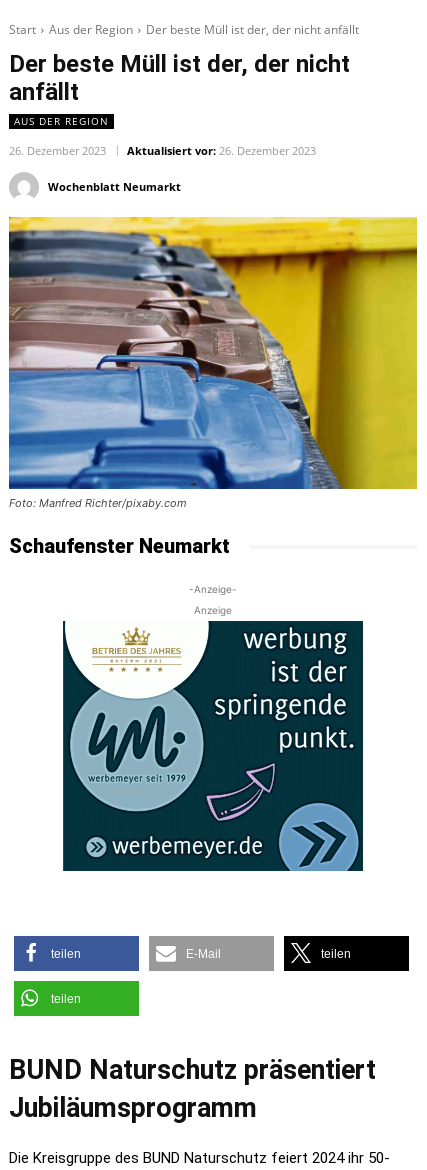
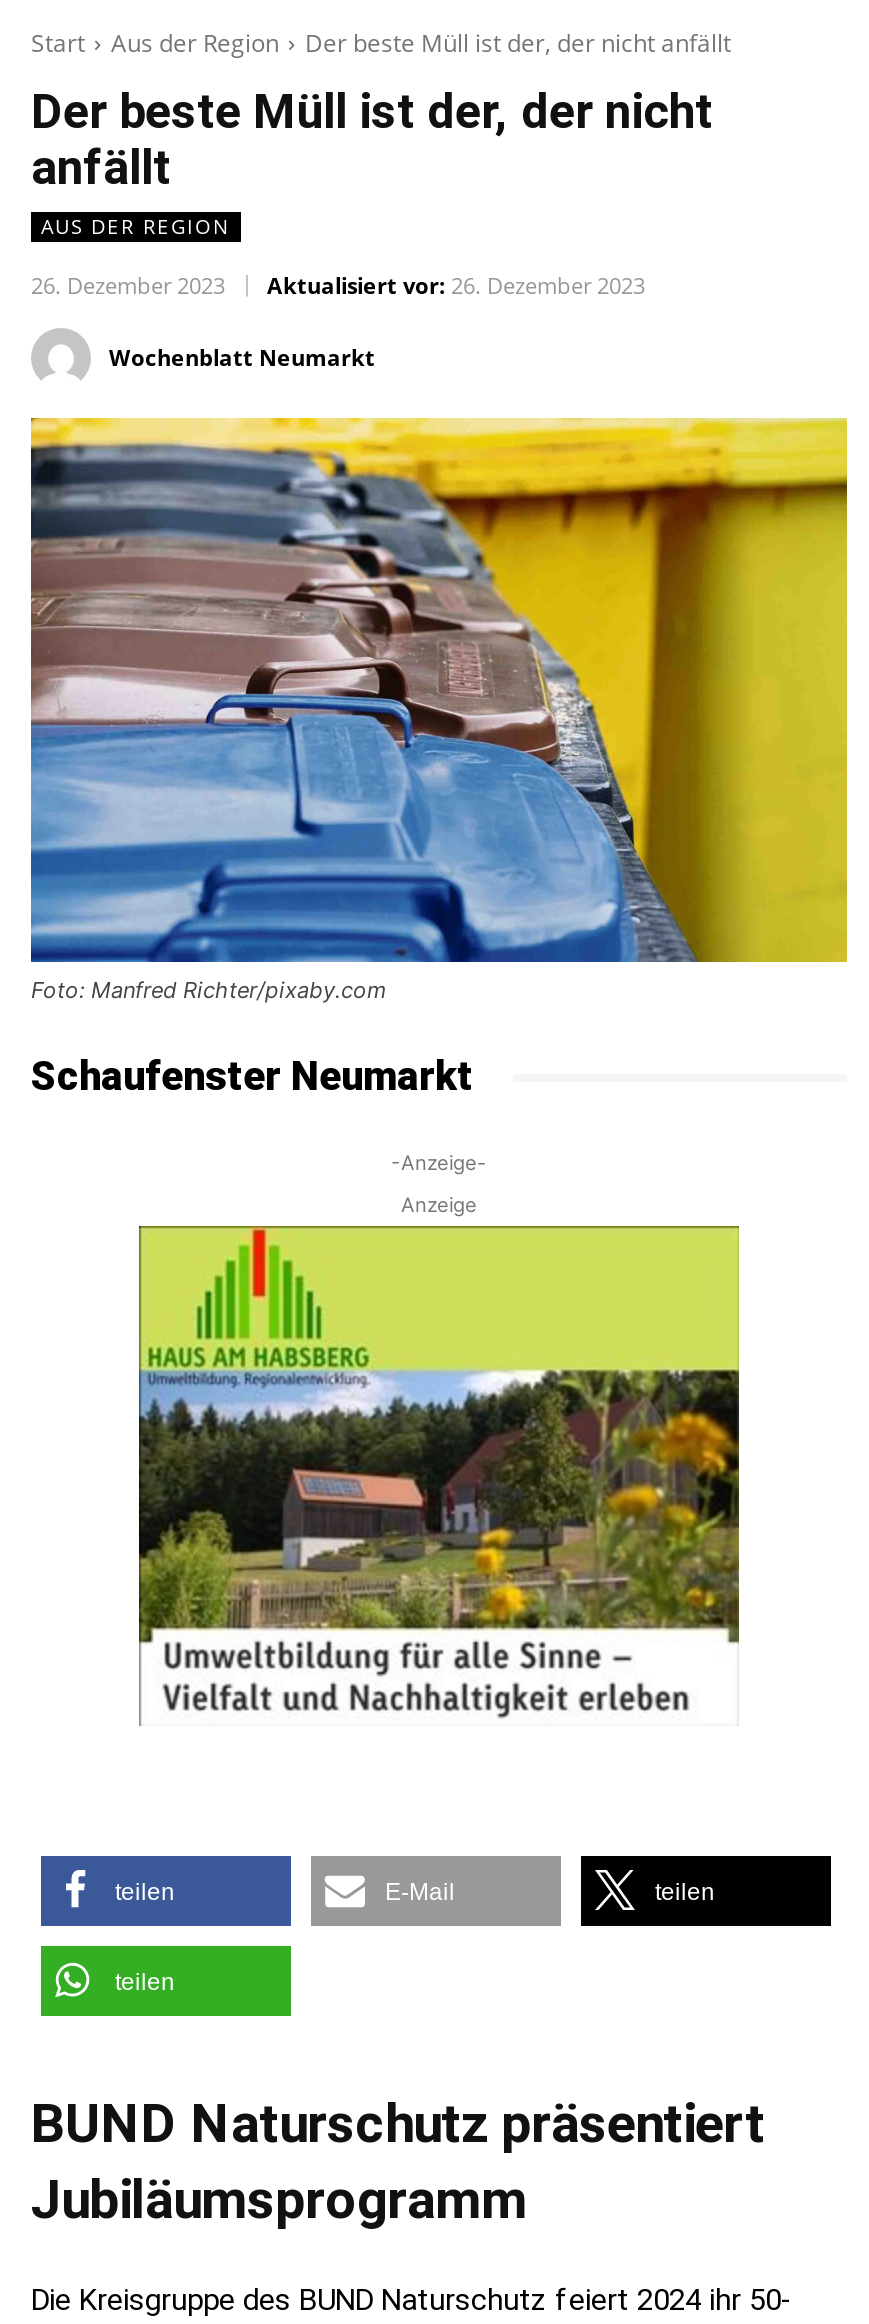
[62,620,364,872] [image] -> [137,1224,741,1726] [image]

